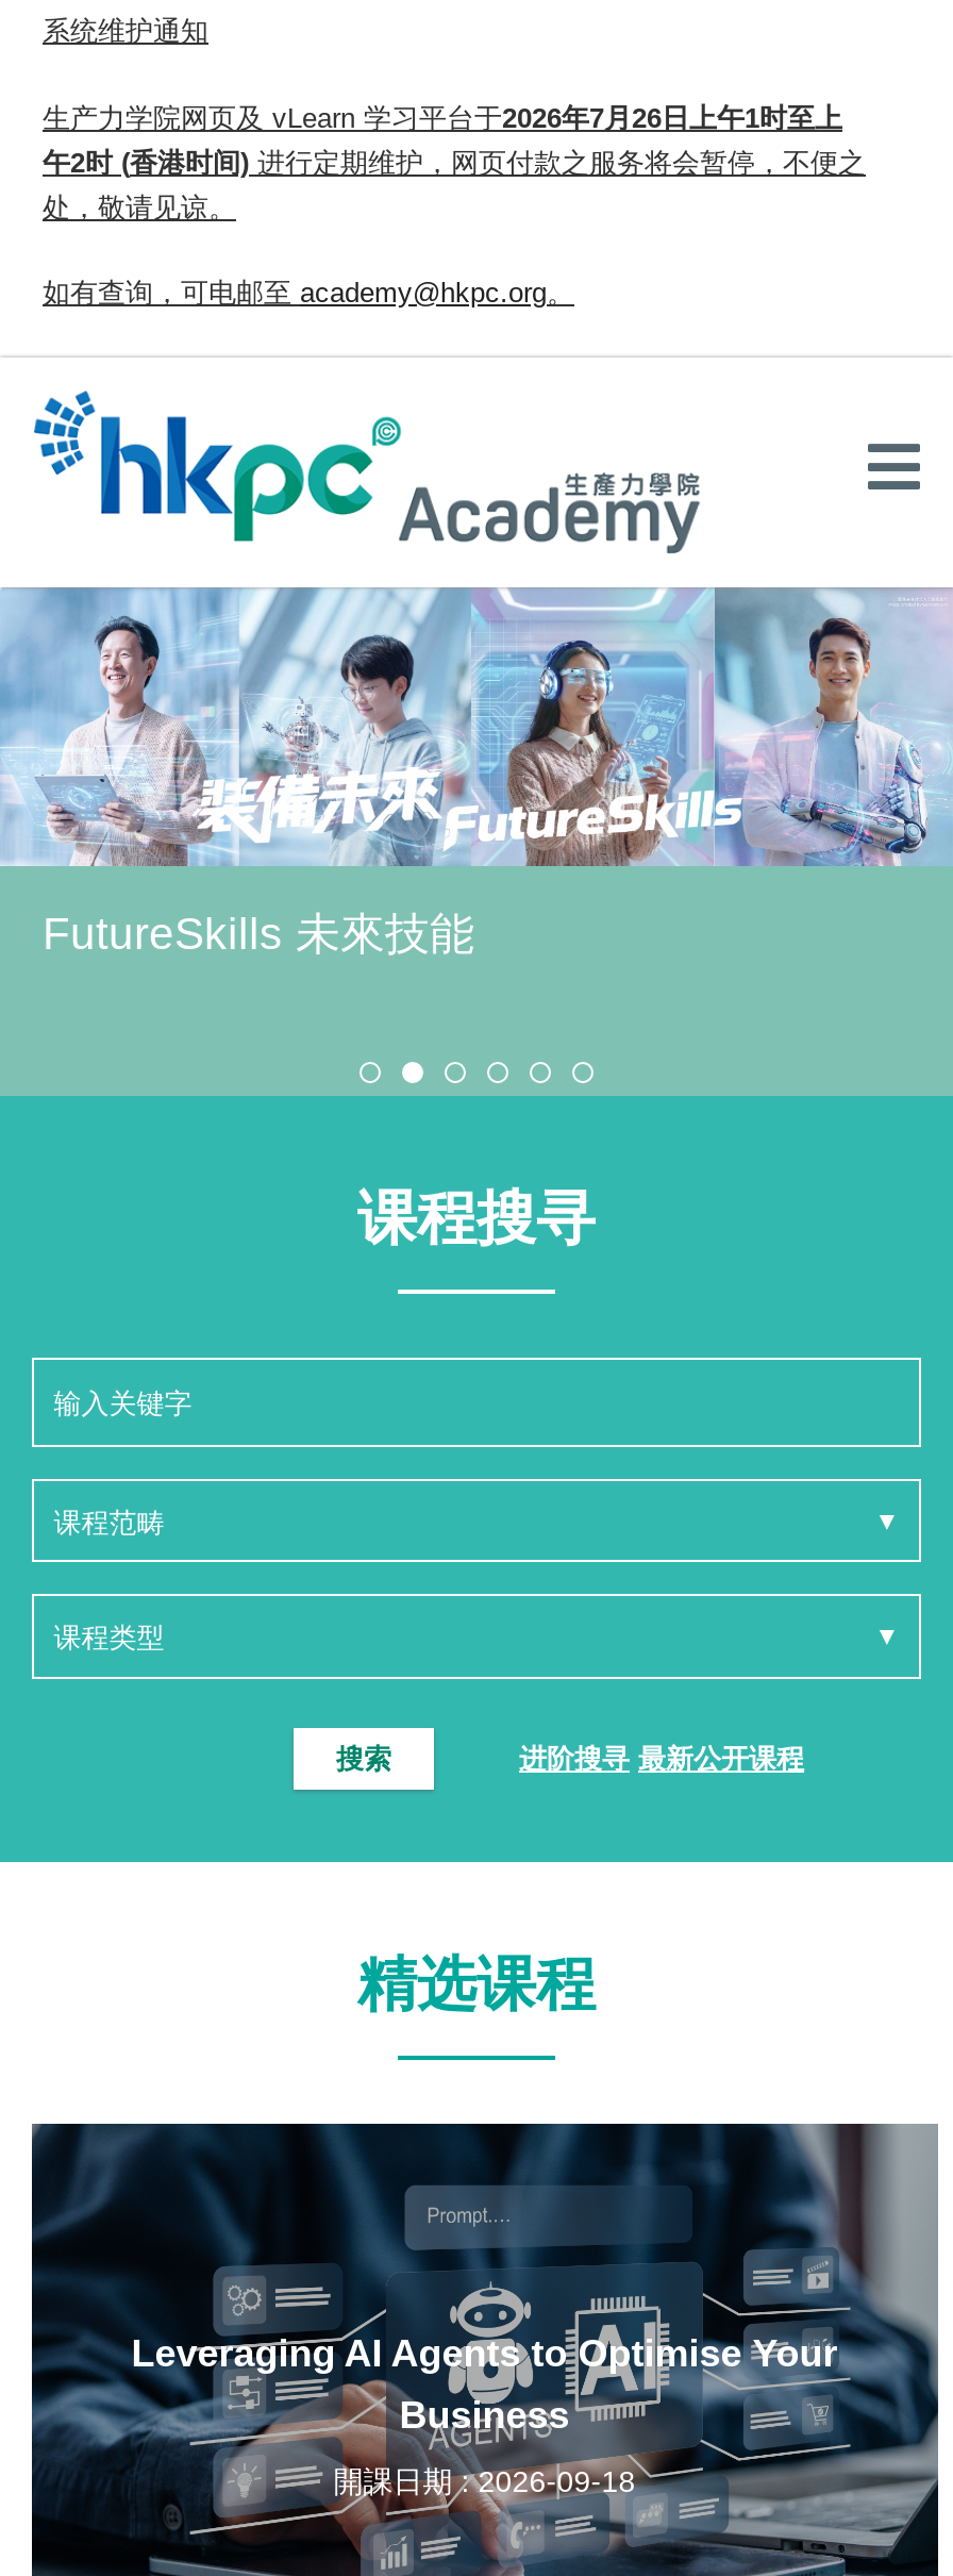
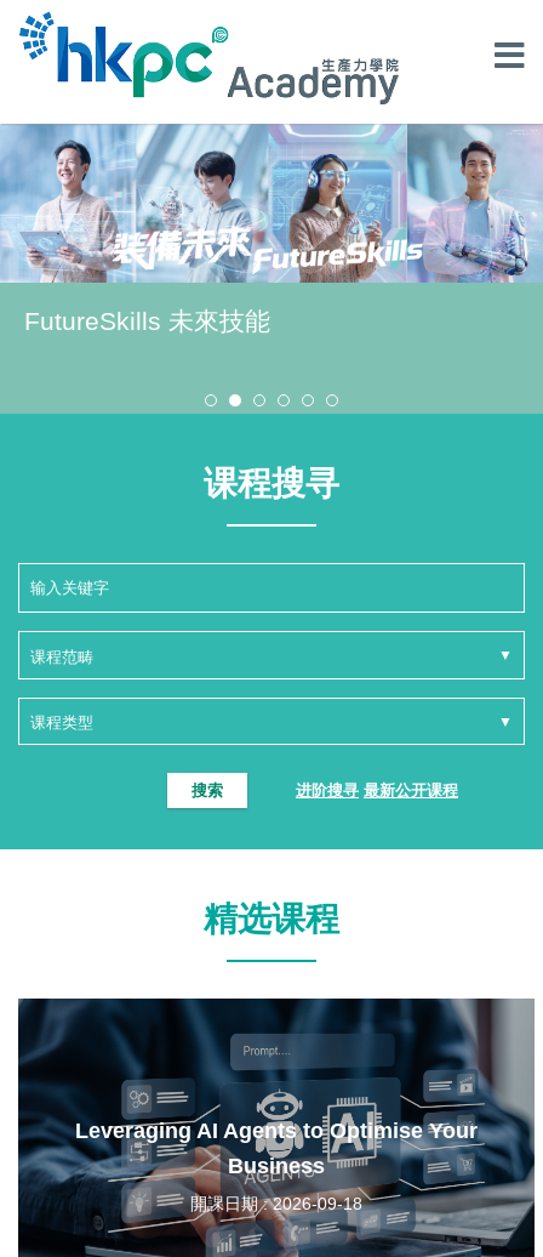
[43,15,866,309] 系统维护通知 | 生产力学院网页及 vLearn学习平台于2026年7月26日上午1时至上 | 午2时 (香港时间)进行定期维护，网页付款之服务将会暂停，不便之 | 处，敬请见谅。 | 如有查询，可电邮至academy@hkpc.org。 -> none

